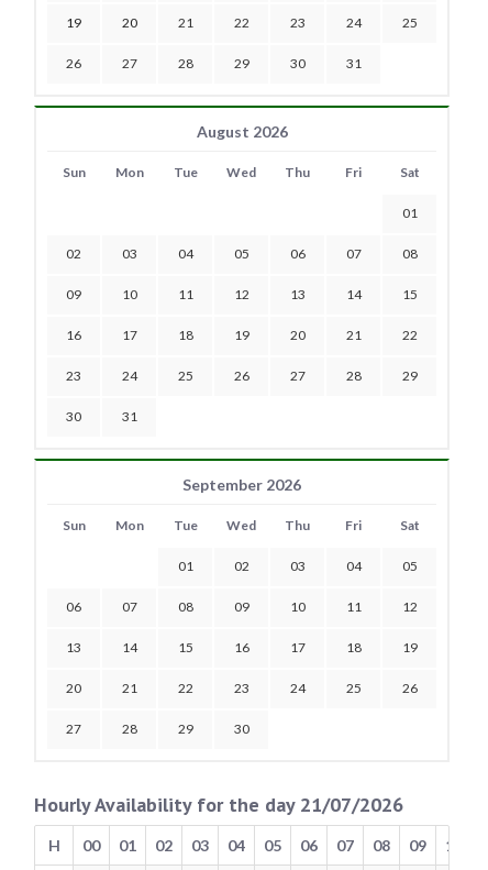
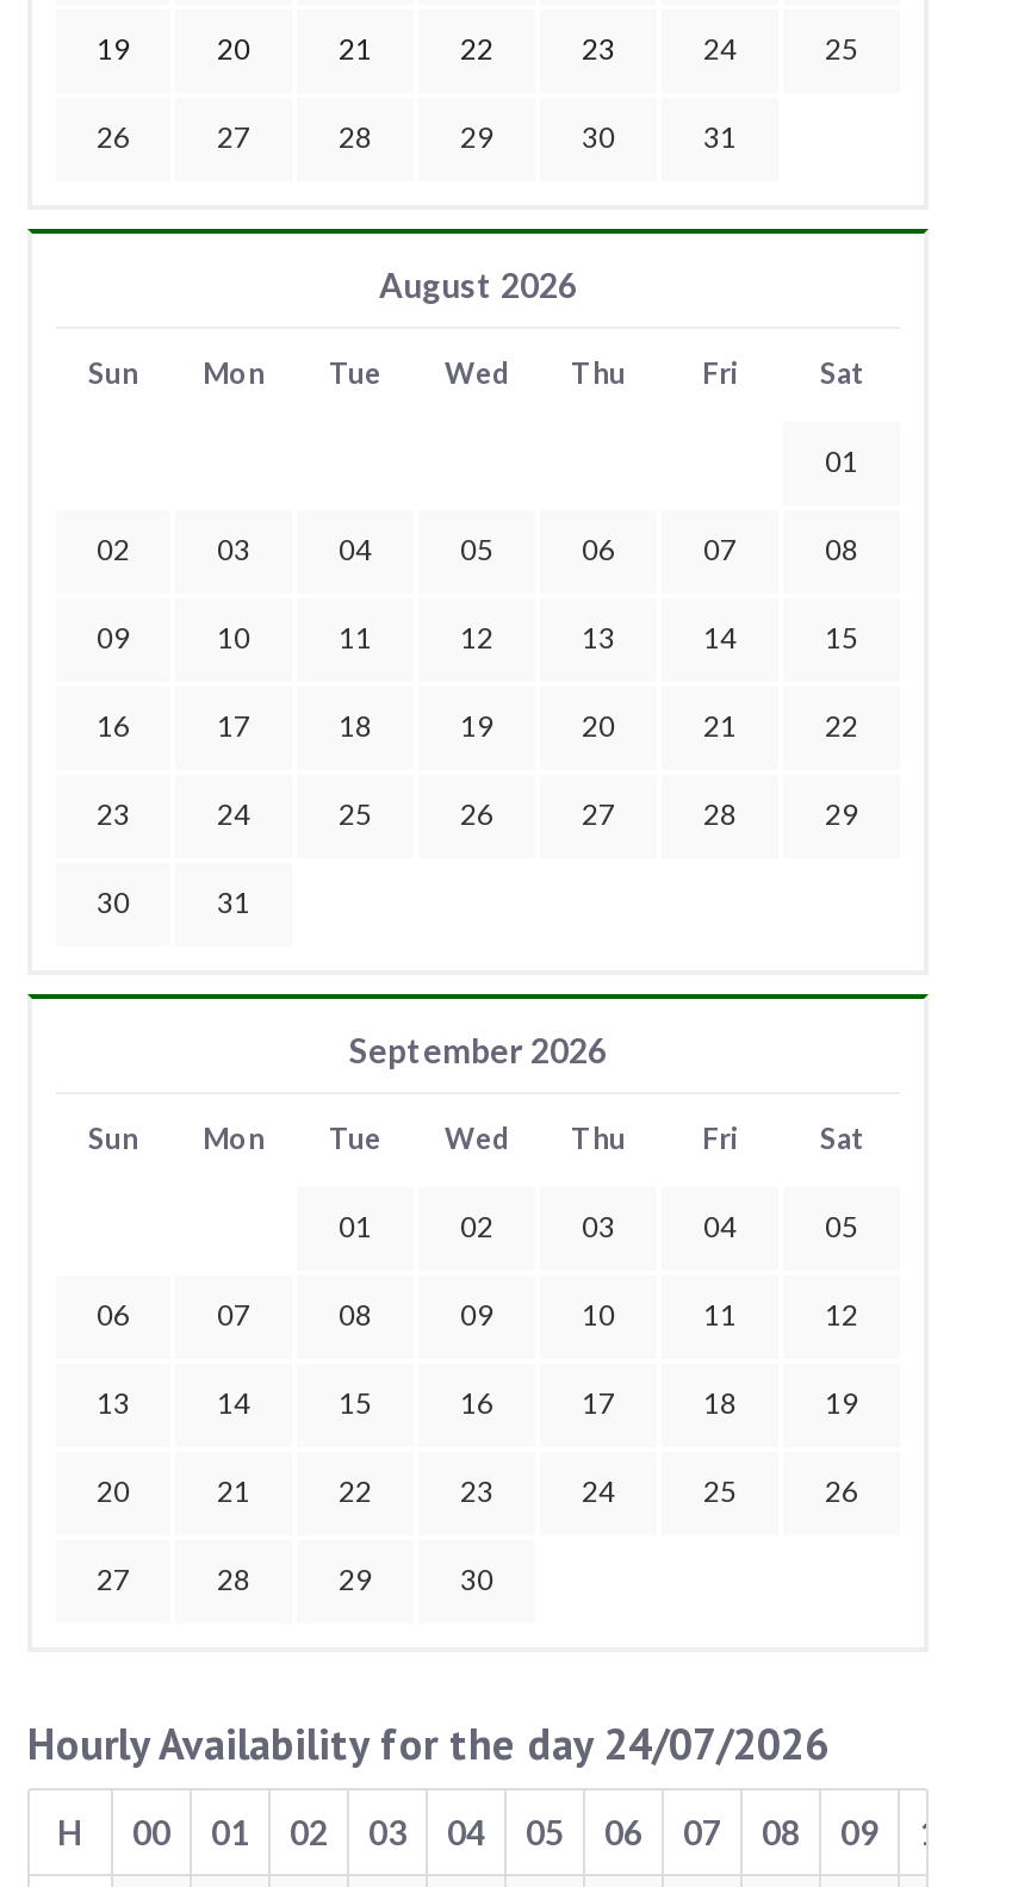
[34,792,403,818] Hourly Availability for the day 21/07/2026 -> [27,1718,828,1773] Hourly Availability for the day 24/07/2026

